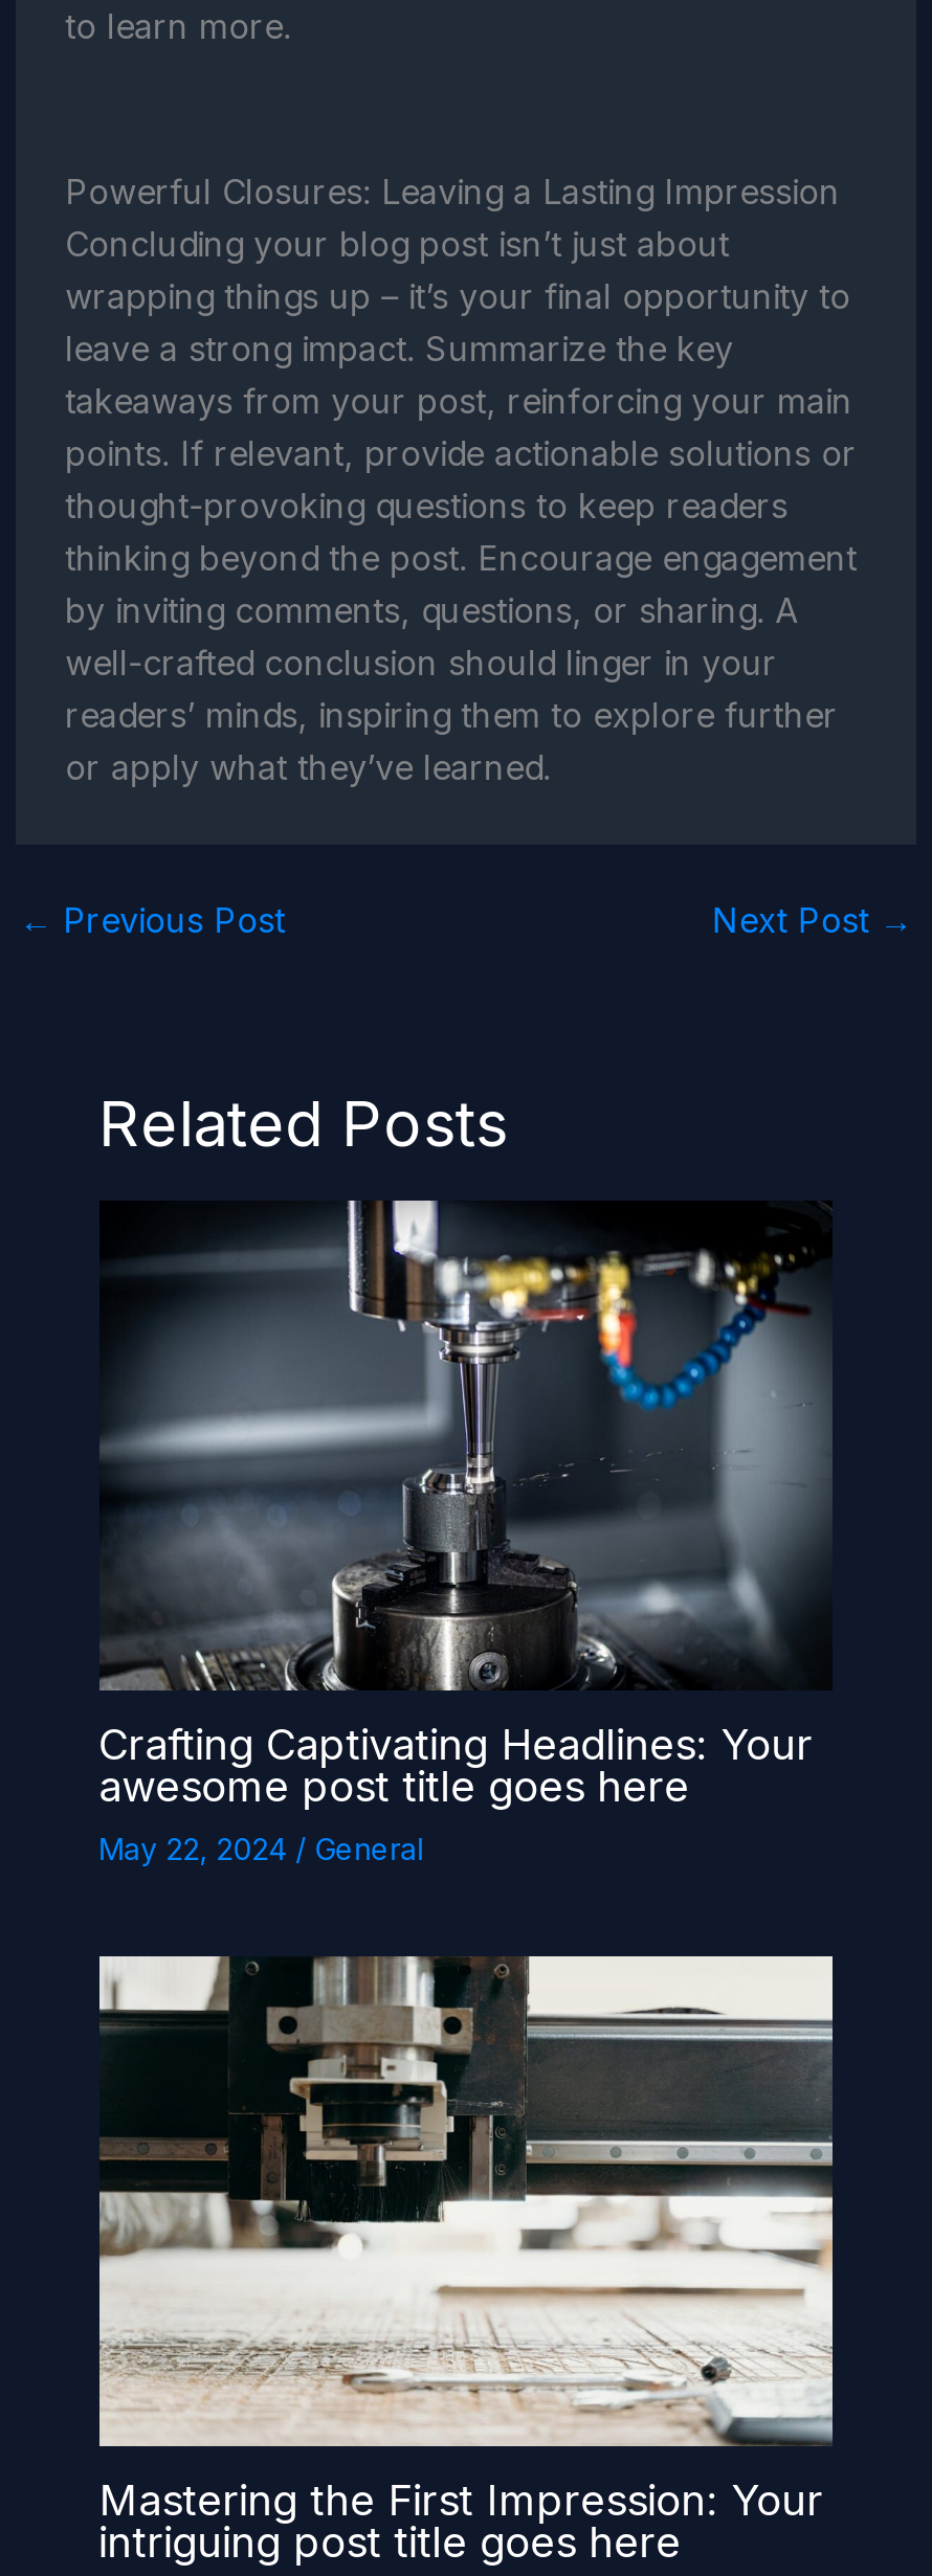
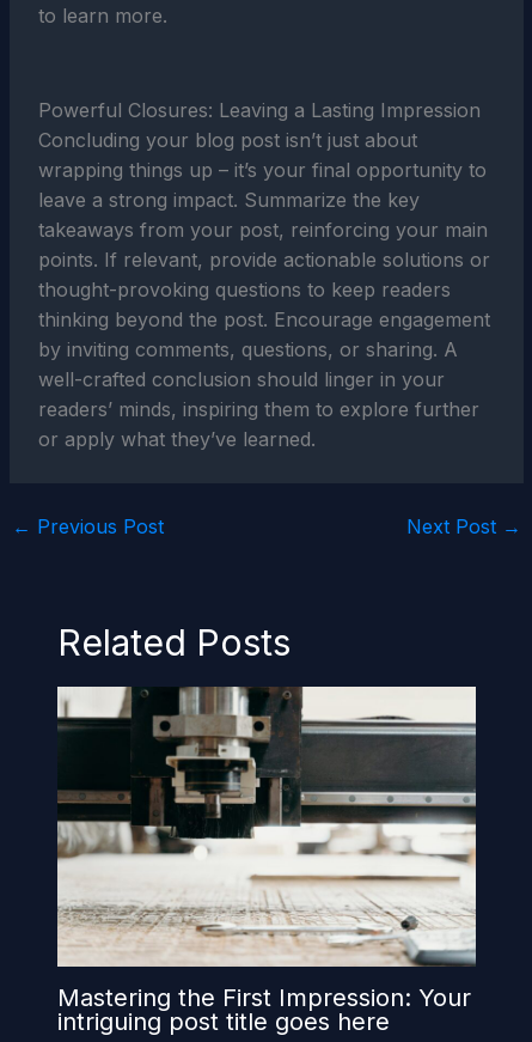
[99,1200,833,1867] [image] | Crafting Captivating Headlines: Your | awesome post title goes here | May 22, 2024 / General -> none

